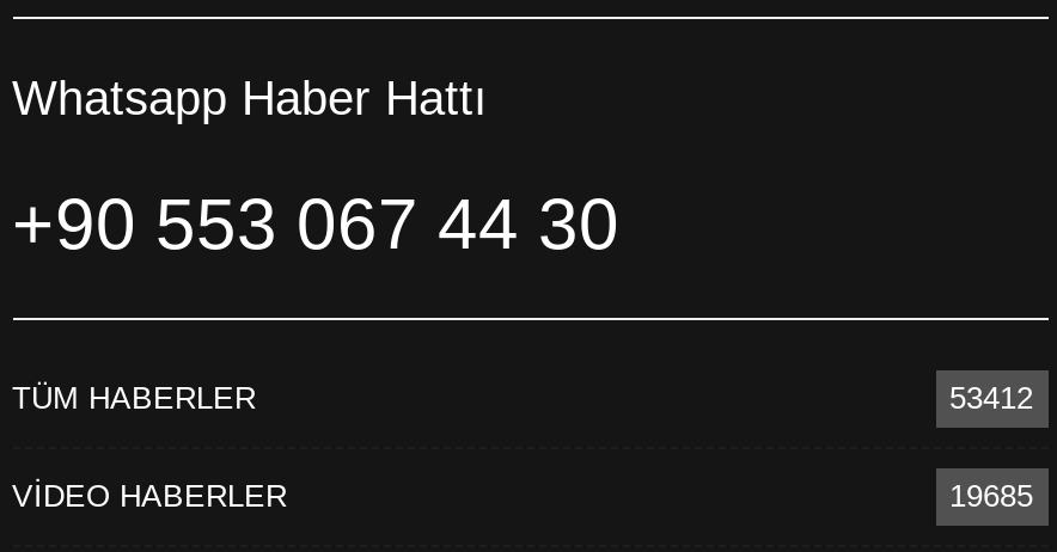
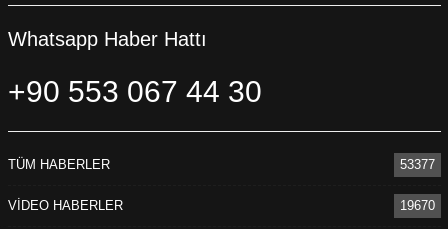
[949,379,1033,415] 53412 -> [399,157,434,172] 53377
[949,477,1033,513] 19685 -> [399,198,434,213] 19670

